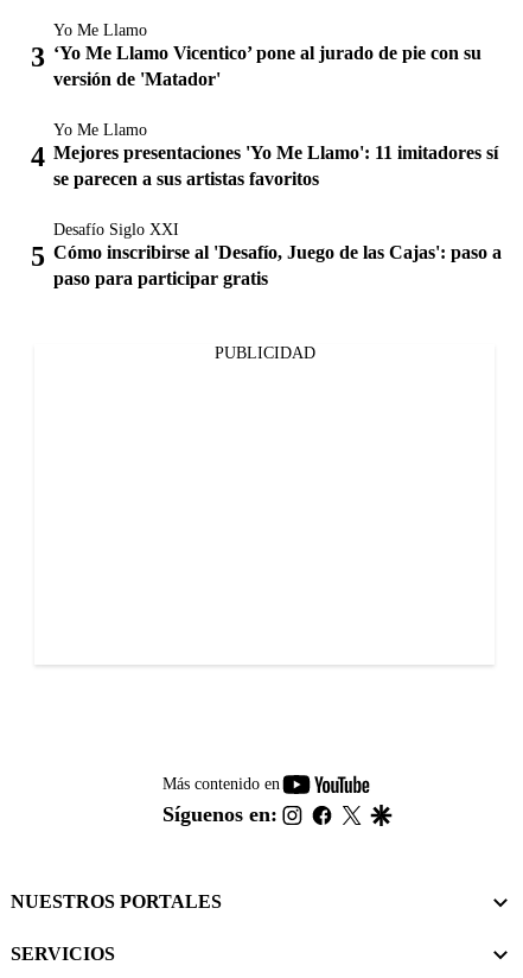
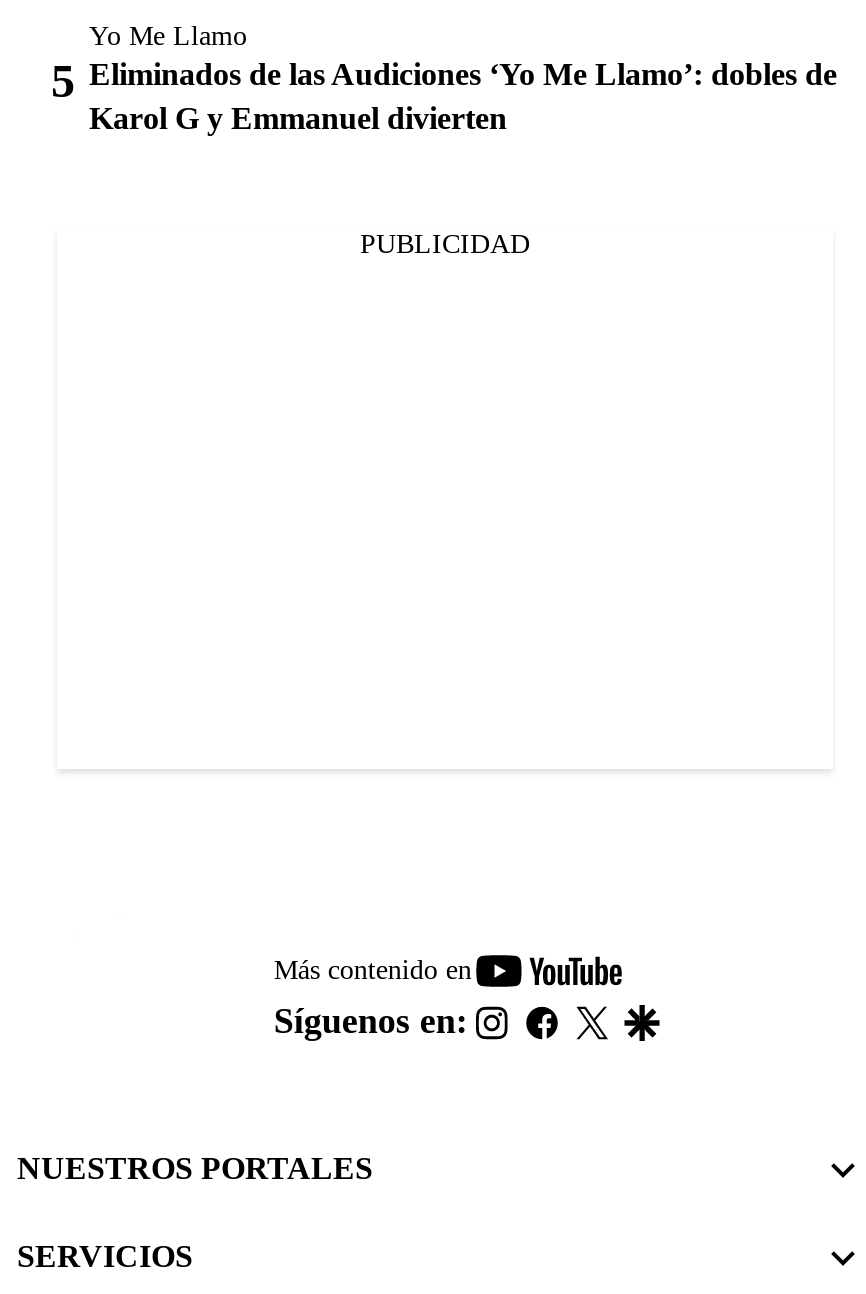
[53,43,502,288] ‘Yo Me Llamo Vicentico’ pone al jurado de pie con su | versión de 'Matador' | Yo Me Llamo | Mejores presentaciones 'Yo Me Llamo': 11 imitadores sí | se parecen a sus artistas favoritos | Desafío Siglo XXI | Cómo inscribirse al 'Desafío, Juego de las Cajas': paso a | paso para participar gratis -> [89,57,837,135] Eliminados de las Audiciones ‘Yo Me Llamo’: dobles de | Karol G y Emmanuel divierten

